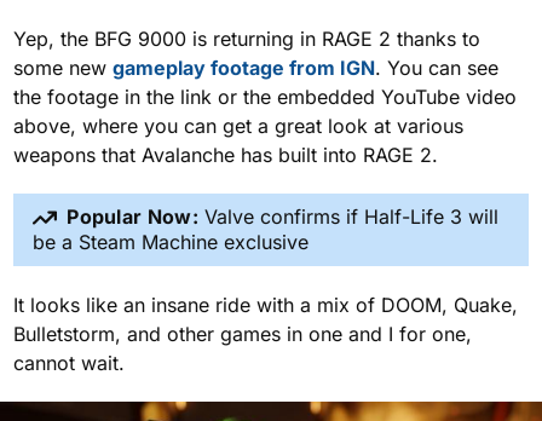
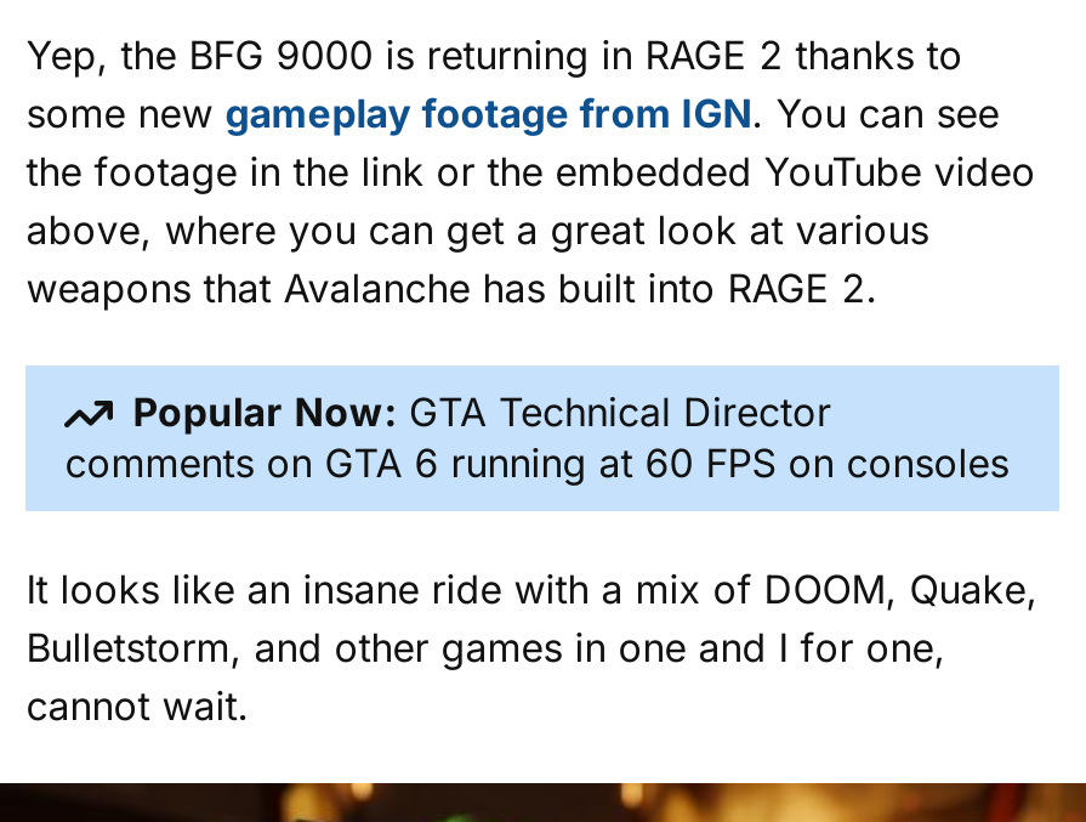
[33,204,498,254] Popular Now: Valve confirms if Half-Life 3 will | be a Steam Machine exclusive -> [65,387,1009,488] Popular Now: GTA Technical Director | comments on GTA 6 running at 60 FPS on consoles

